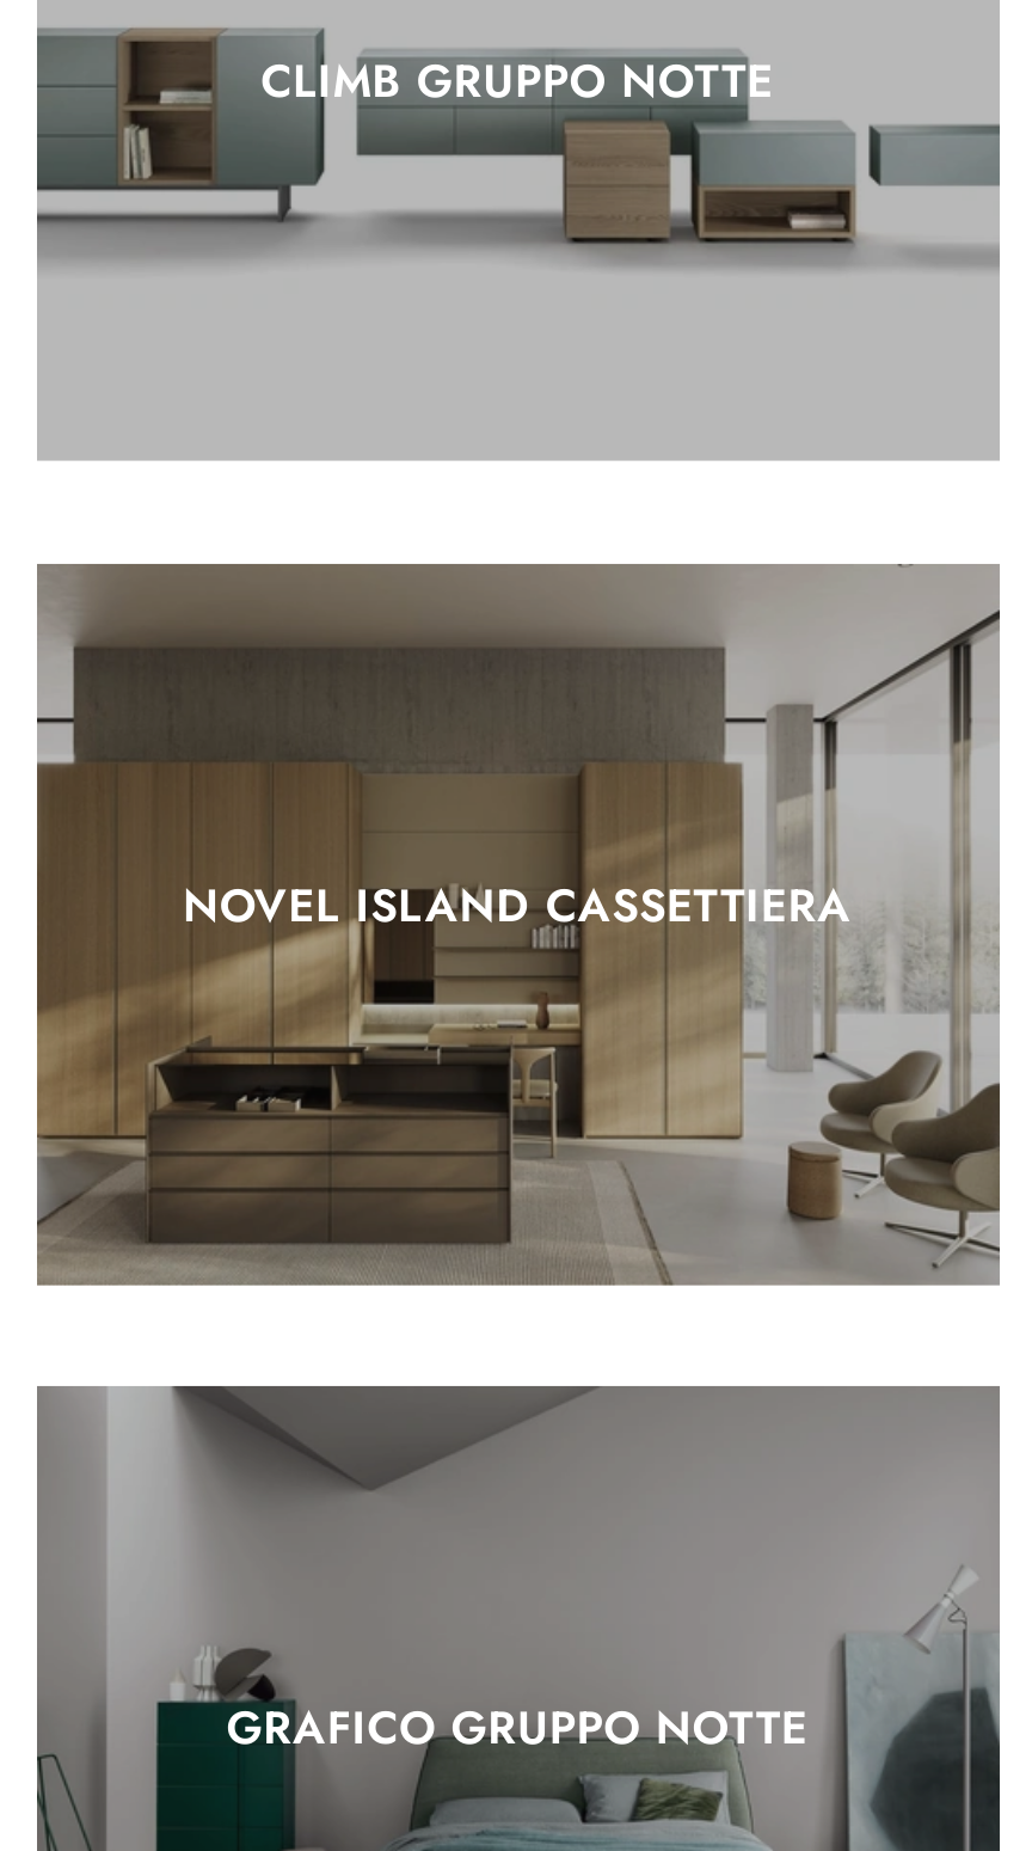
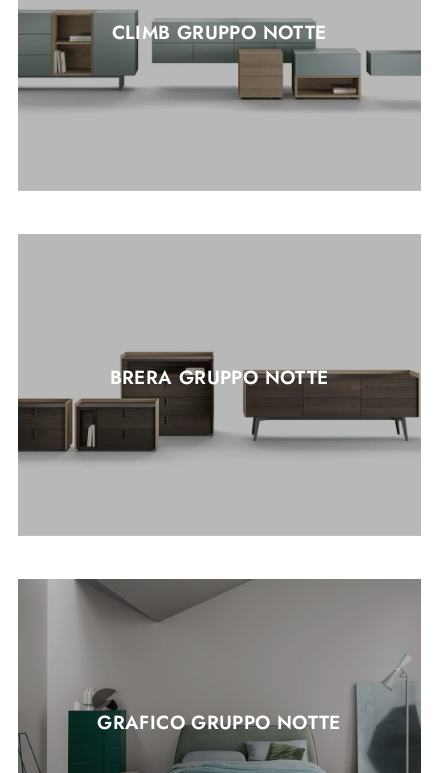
[35,565,1000,1285] [image] | NOVEL ISLAND CASSETTIERA -> [17,236,420,535] [image] | BRERA GRUPPO NOTTE

